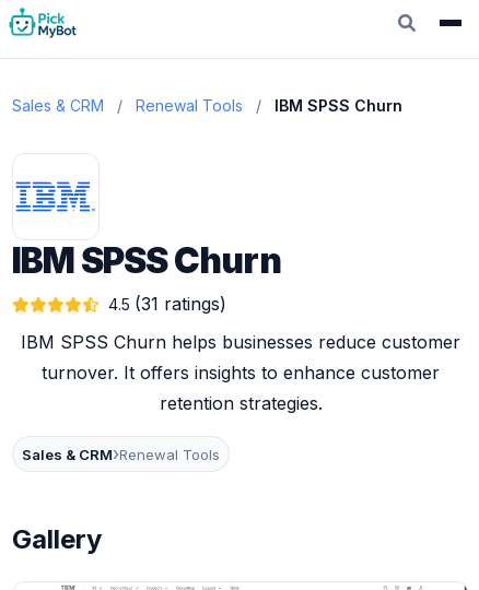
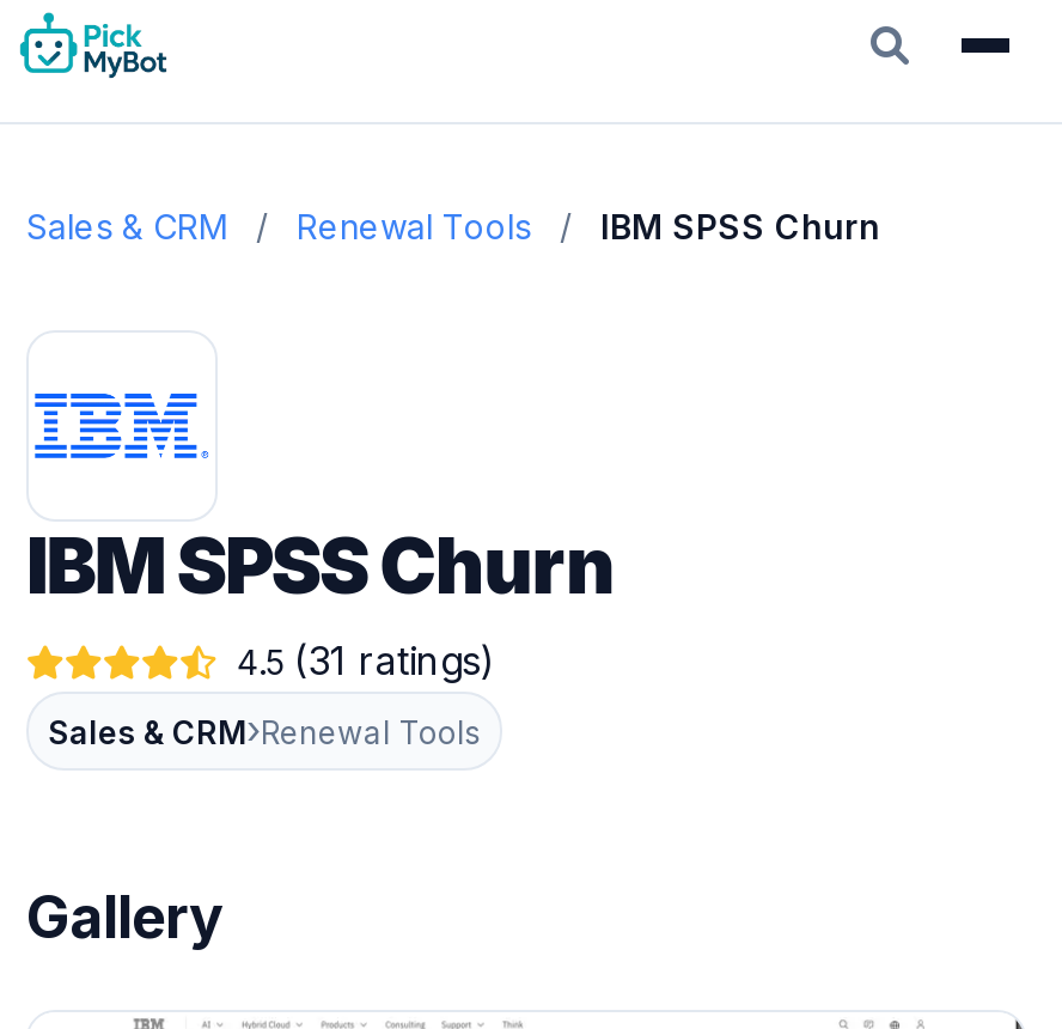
[21,331,460,414] IBM SPSS Churn helps businesses reduce customer | turnover. It offers insights to enhance customer | retention strategies. -> none

